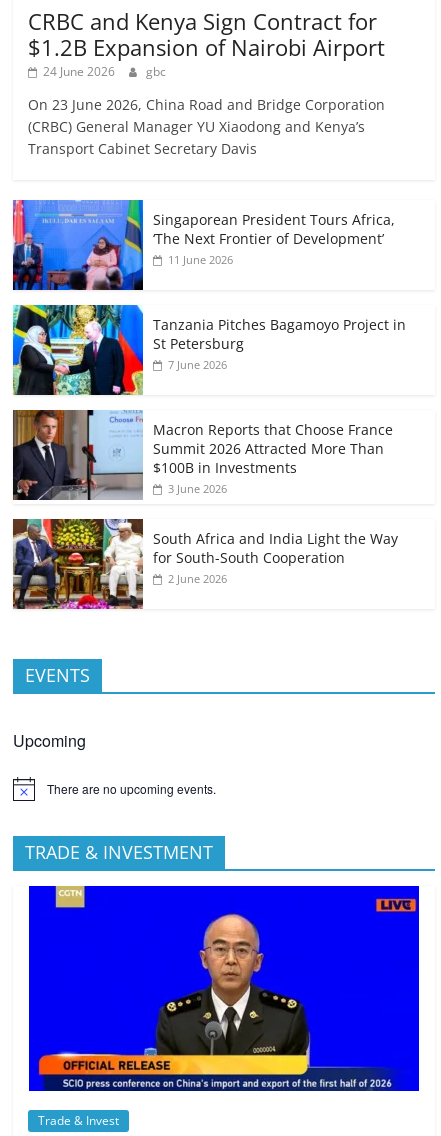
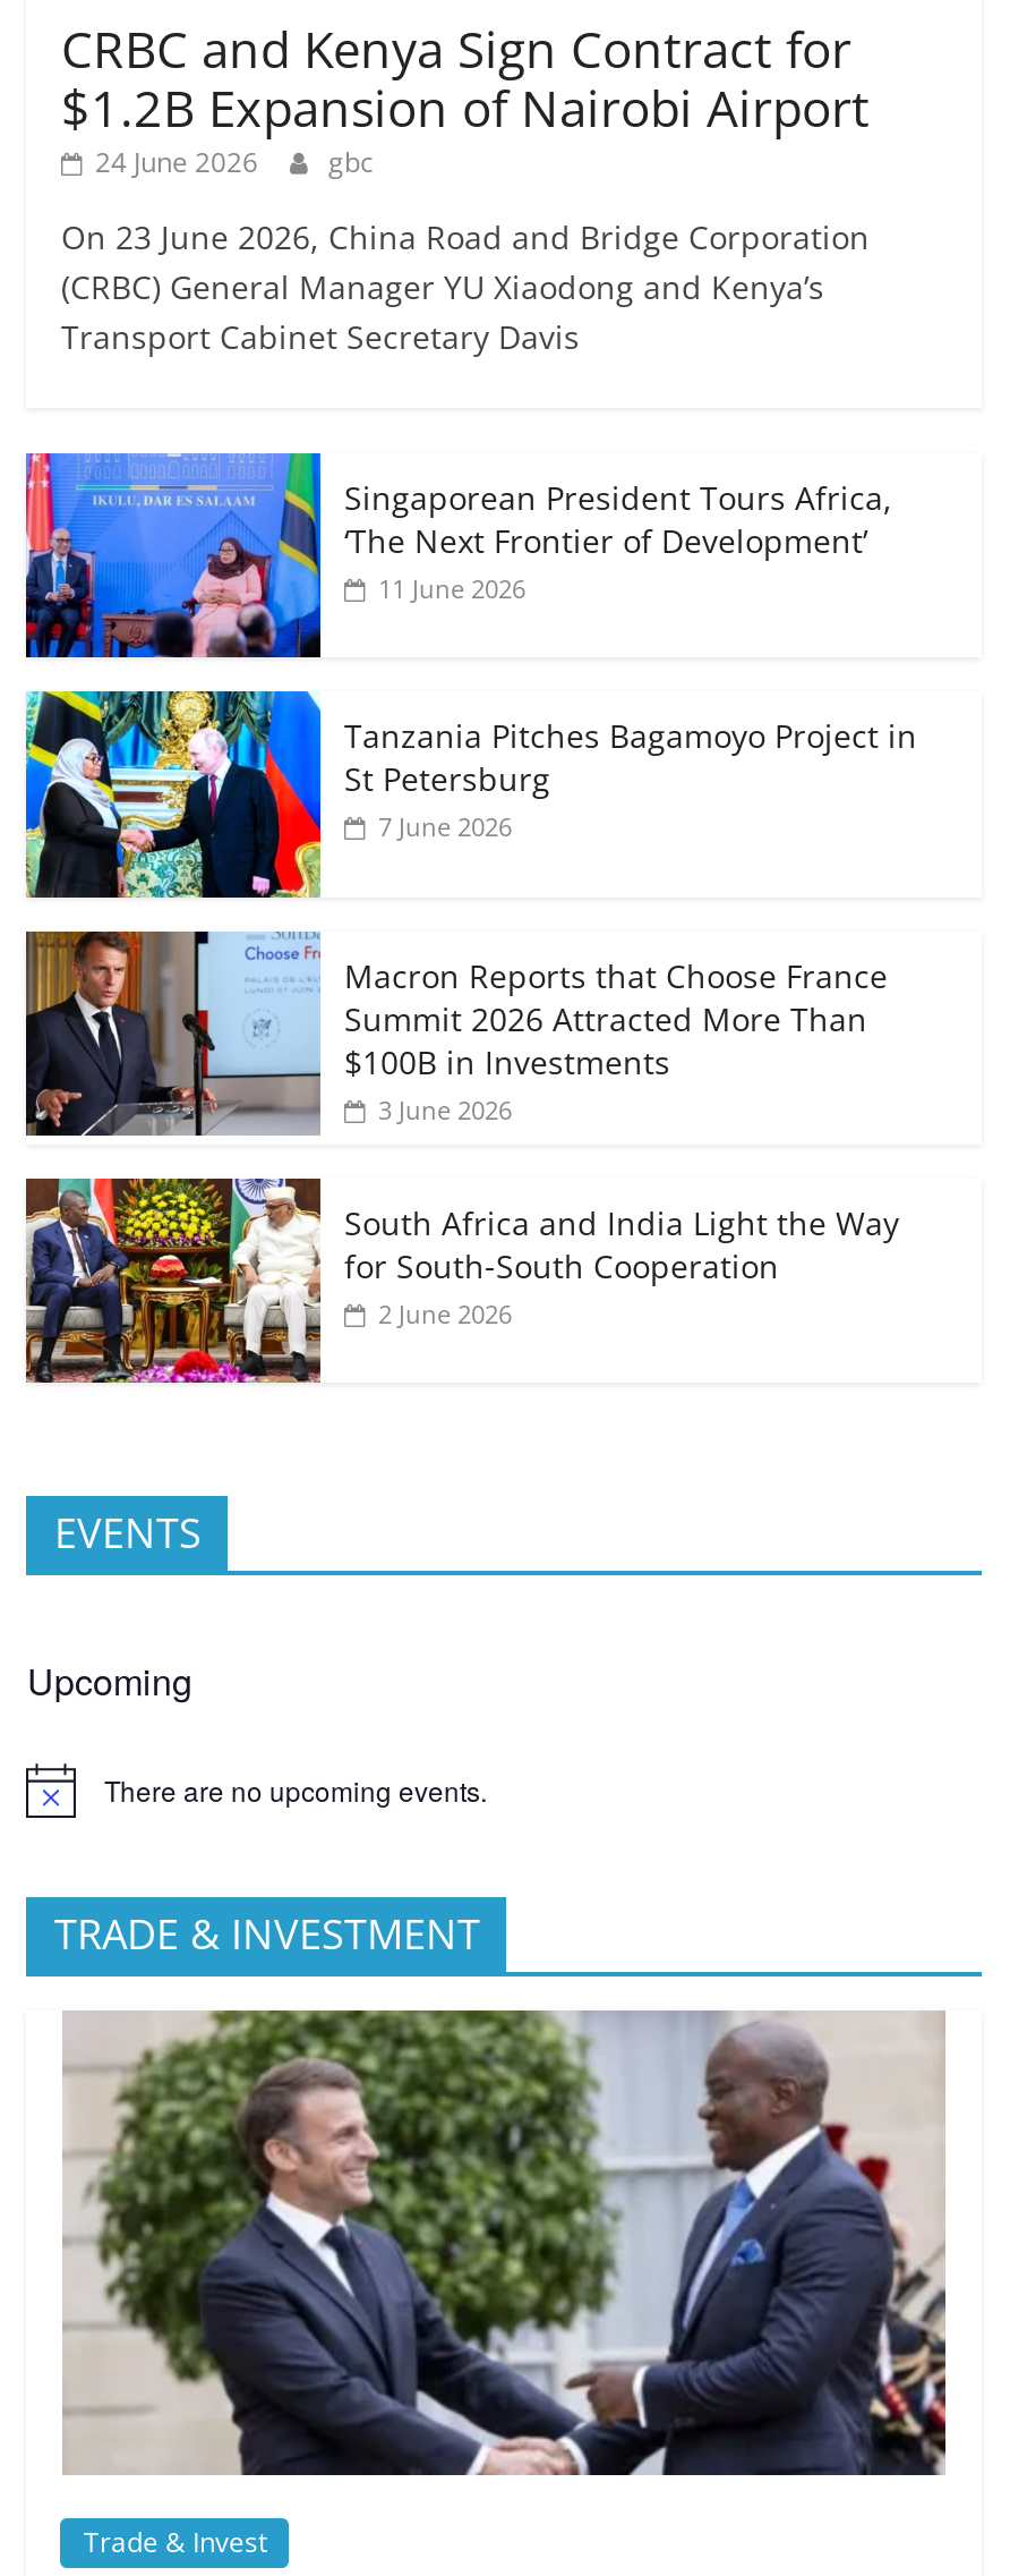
[28,885,420,1092] [image] -> [62,2006,948,2477] [image]

